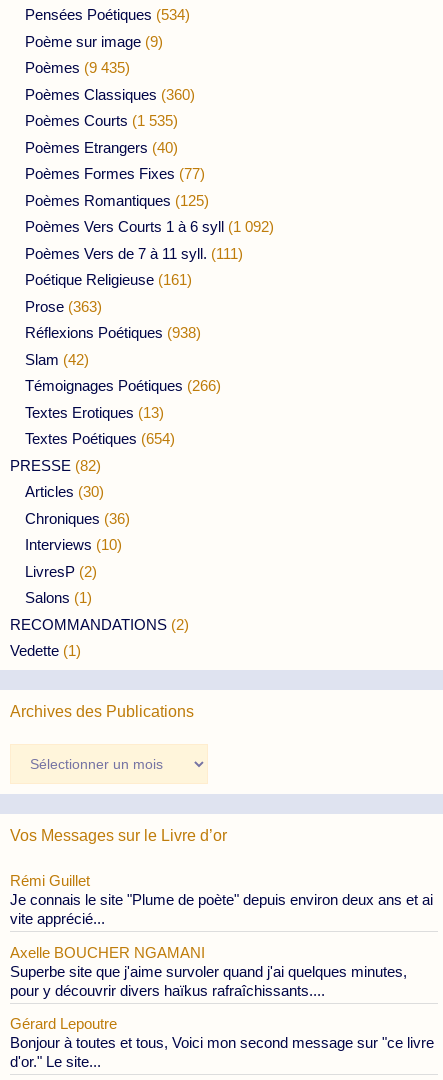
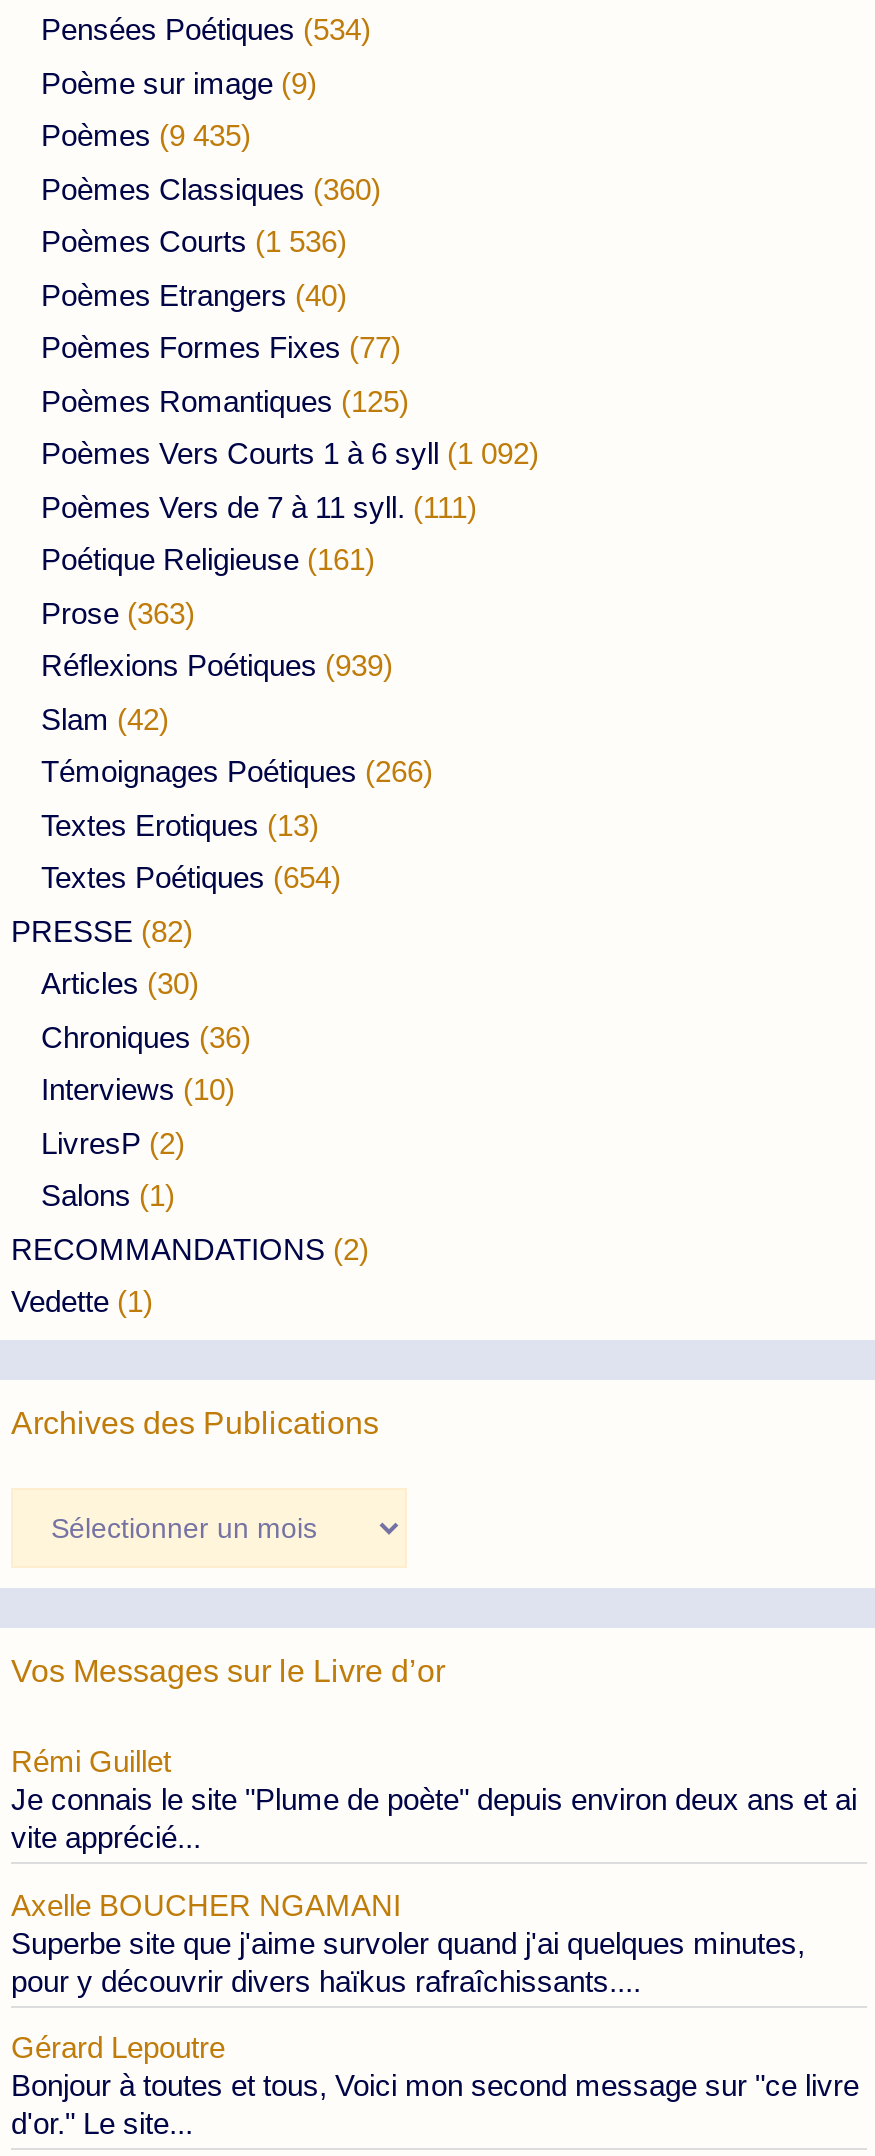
[25,112,178,129] Poèmes Courts (1 535) -> [41,225,347,259] Poèmes Courts (1 536)
[25,324,201,341] Réflexions Poétiques (938) -> [41,649,393,683] Réflexions Poétiques (939)

